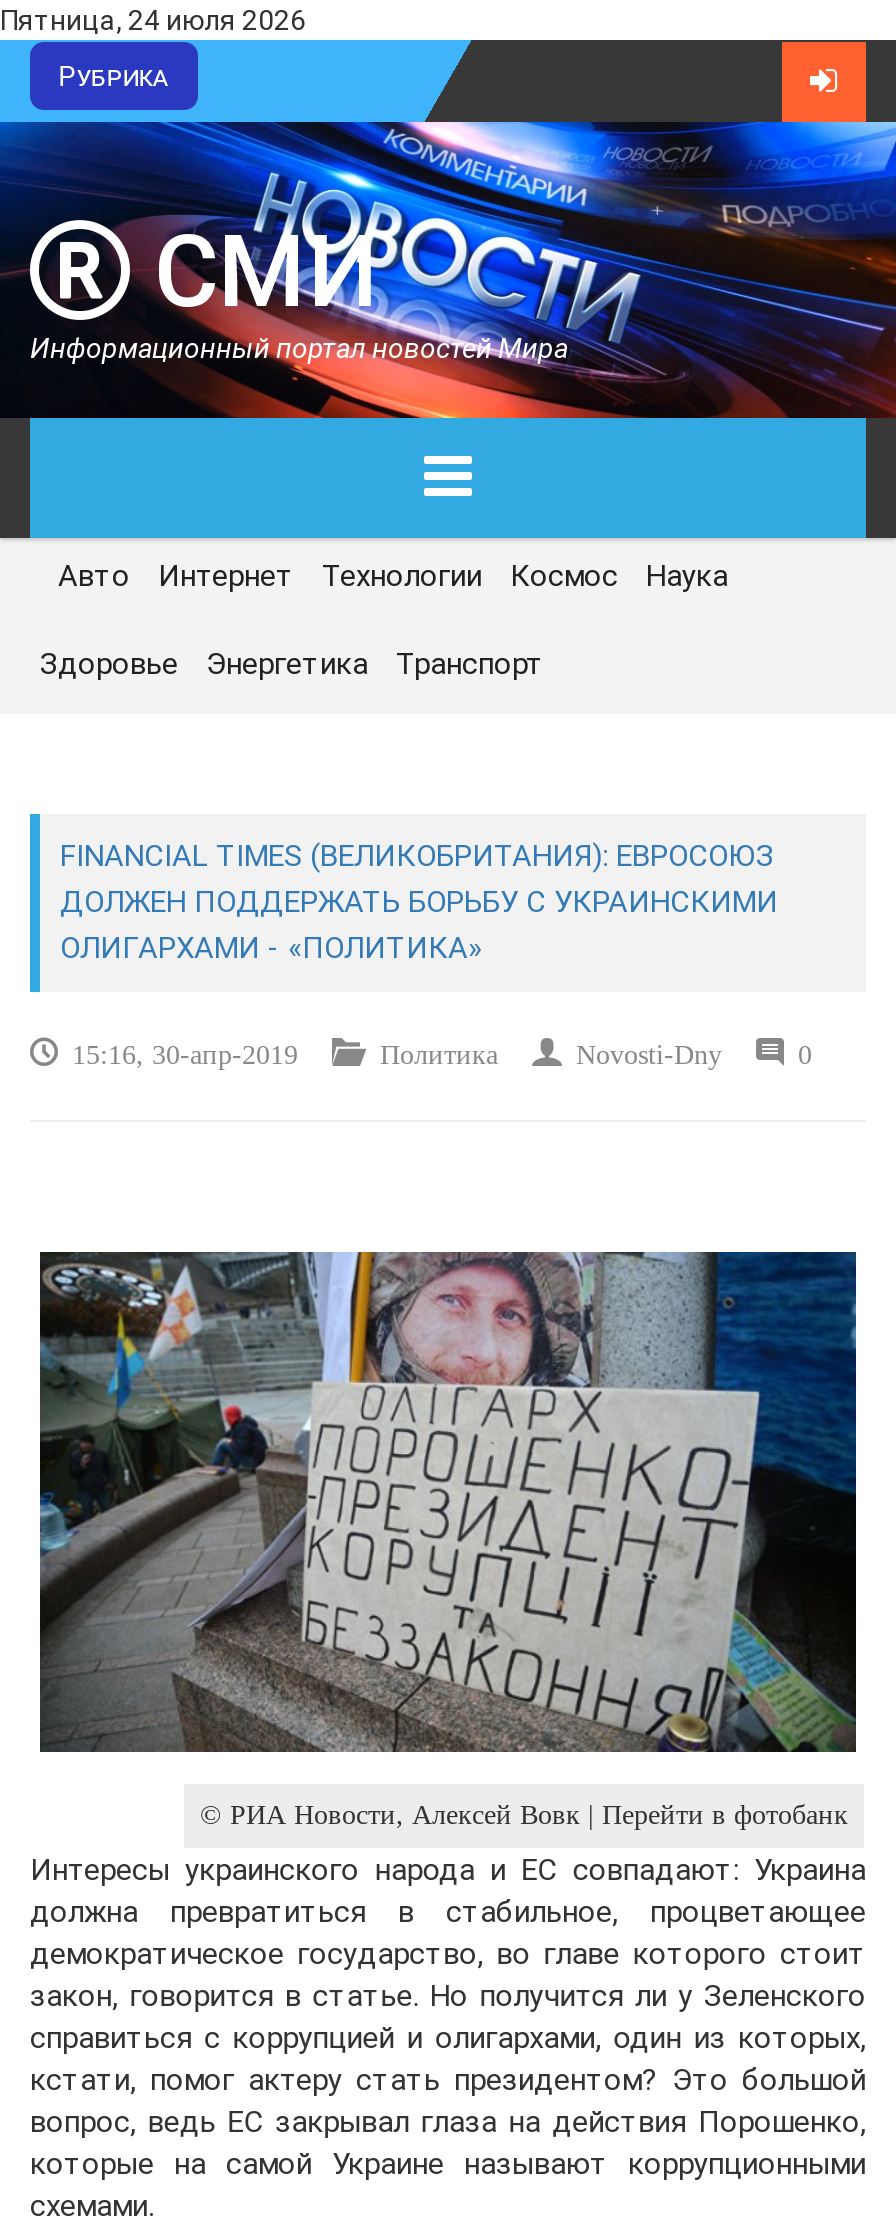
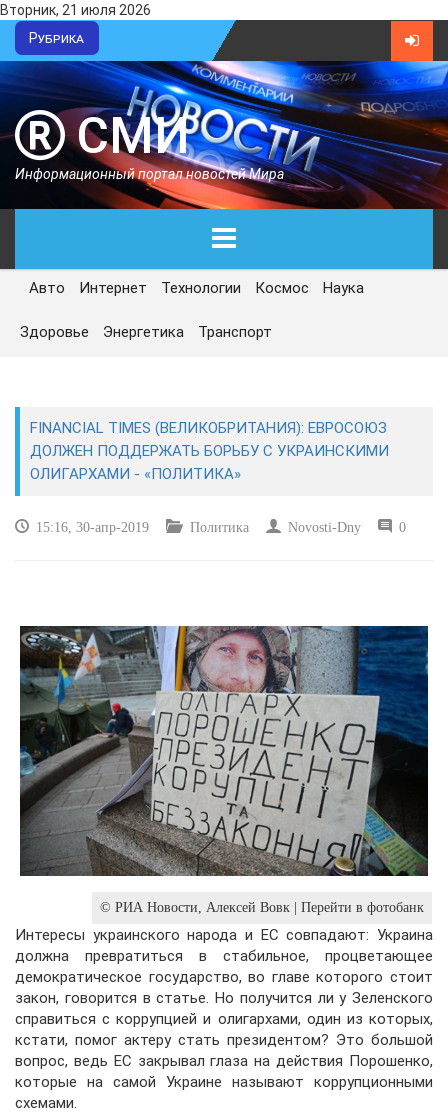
[0,4,306,36] Пятница, 24 июля 2026 -> [0,2,151,18] Вторник, 21 июля 2026

